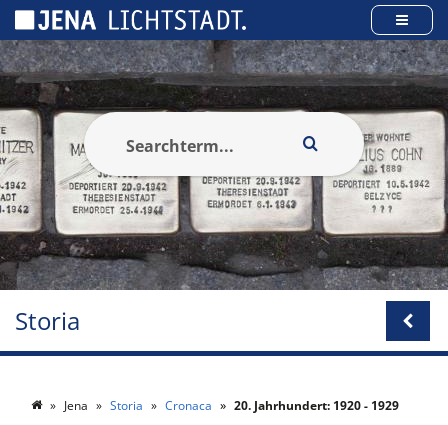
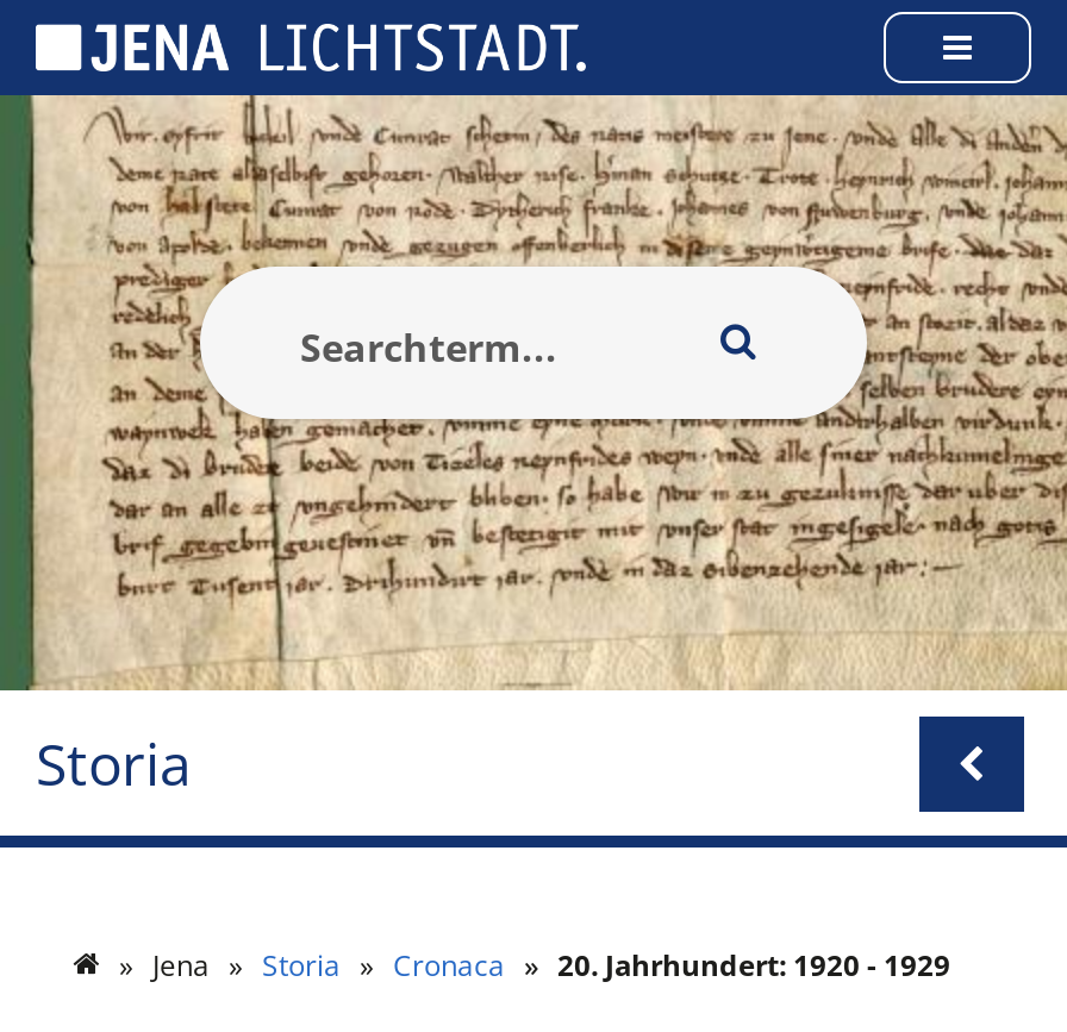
[3,40,445,291] [image] -> [7,93,1060,693] [image]

